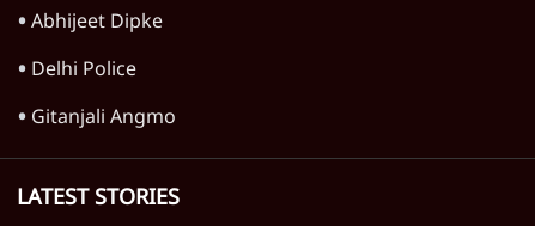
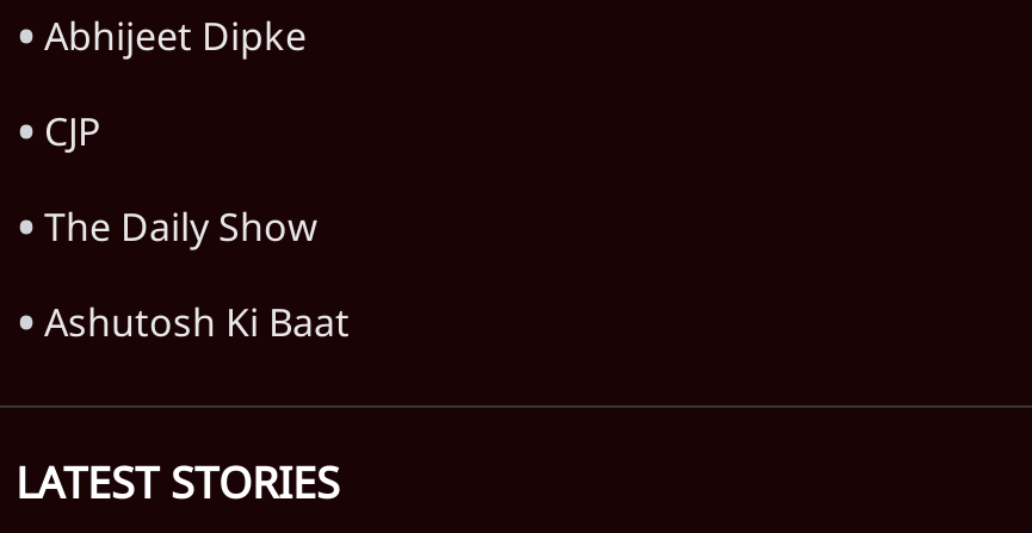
[31,58,176,131] Delhi Police | Gitanjali Angmo -> [44,113,350,354] CJP | The Daily Show | Ashutosh Ki Baat

